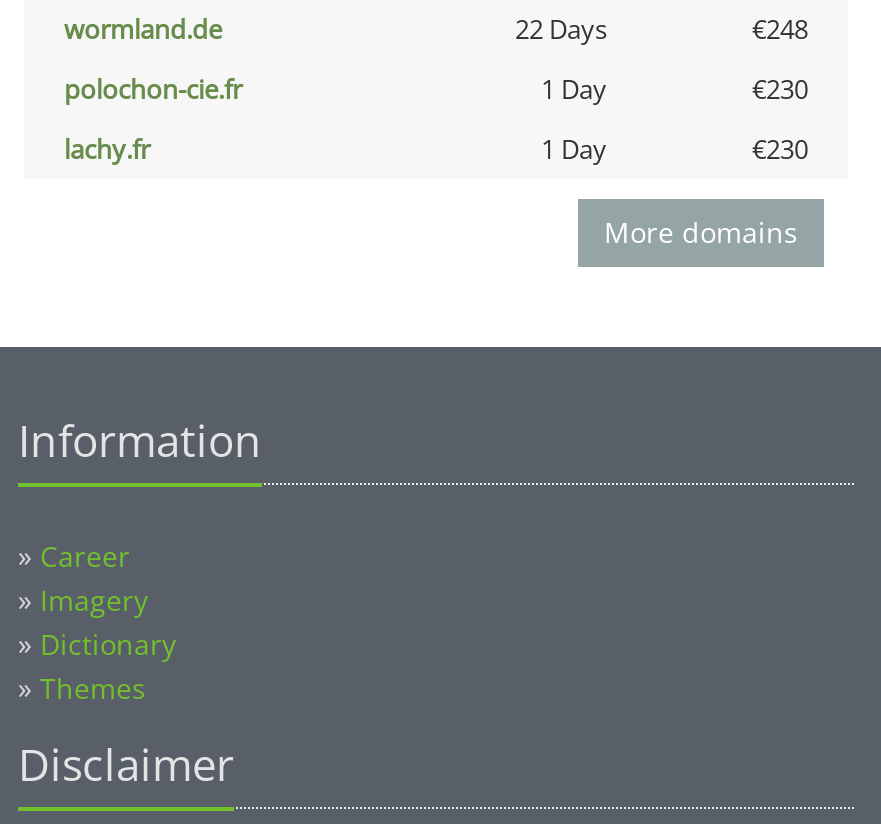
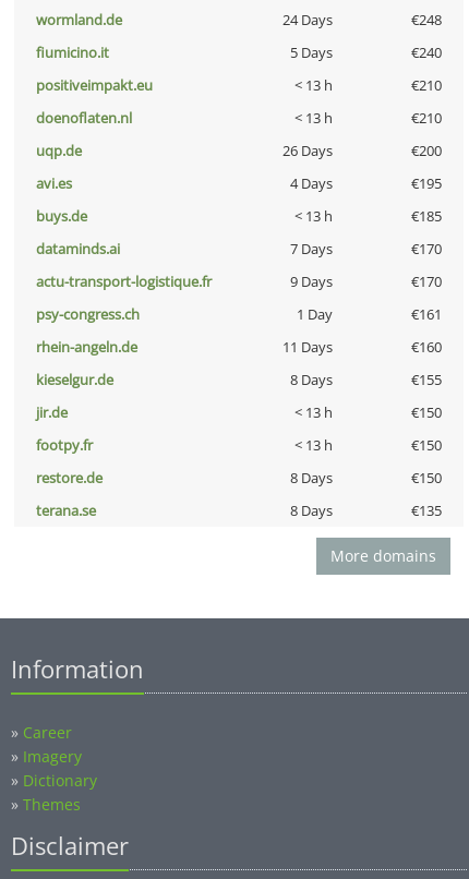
[515,11,607,47] 22 Days -> [282,10,332,29] 24 Days
[64,71,242,107] polochon-cie.fr -> [36,43,442,324] fiumicino.it | 5 Days | €240 | positiveimpakt.eu | < 13 h | €210 | doenoflaten.nl | < 13 h | €210 | uqp.de | 26 Days | €200 | avi.es | 4 Days | €195 | buys.de | < 13 h | €185 | dataminds.ai | 7 Days | €170 | actu-transport-logistique.fr | 9 Days | €170 | psy-congress.ch
[64,71,808,167] €230 | lachy.fr | 1 Day | €230 -> [36,304,442,520] €161 | rhein-angeln.de | 11 Days | €160 | kieselgur.de | 8 Days | €155 | jir.de | < 13 h | €150 | footpy.fr | < 13 h | €150 | restore.de | 8 Days | €150 | terana.se | 8 Days | €135

